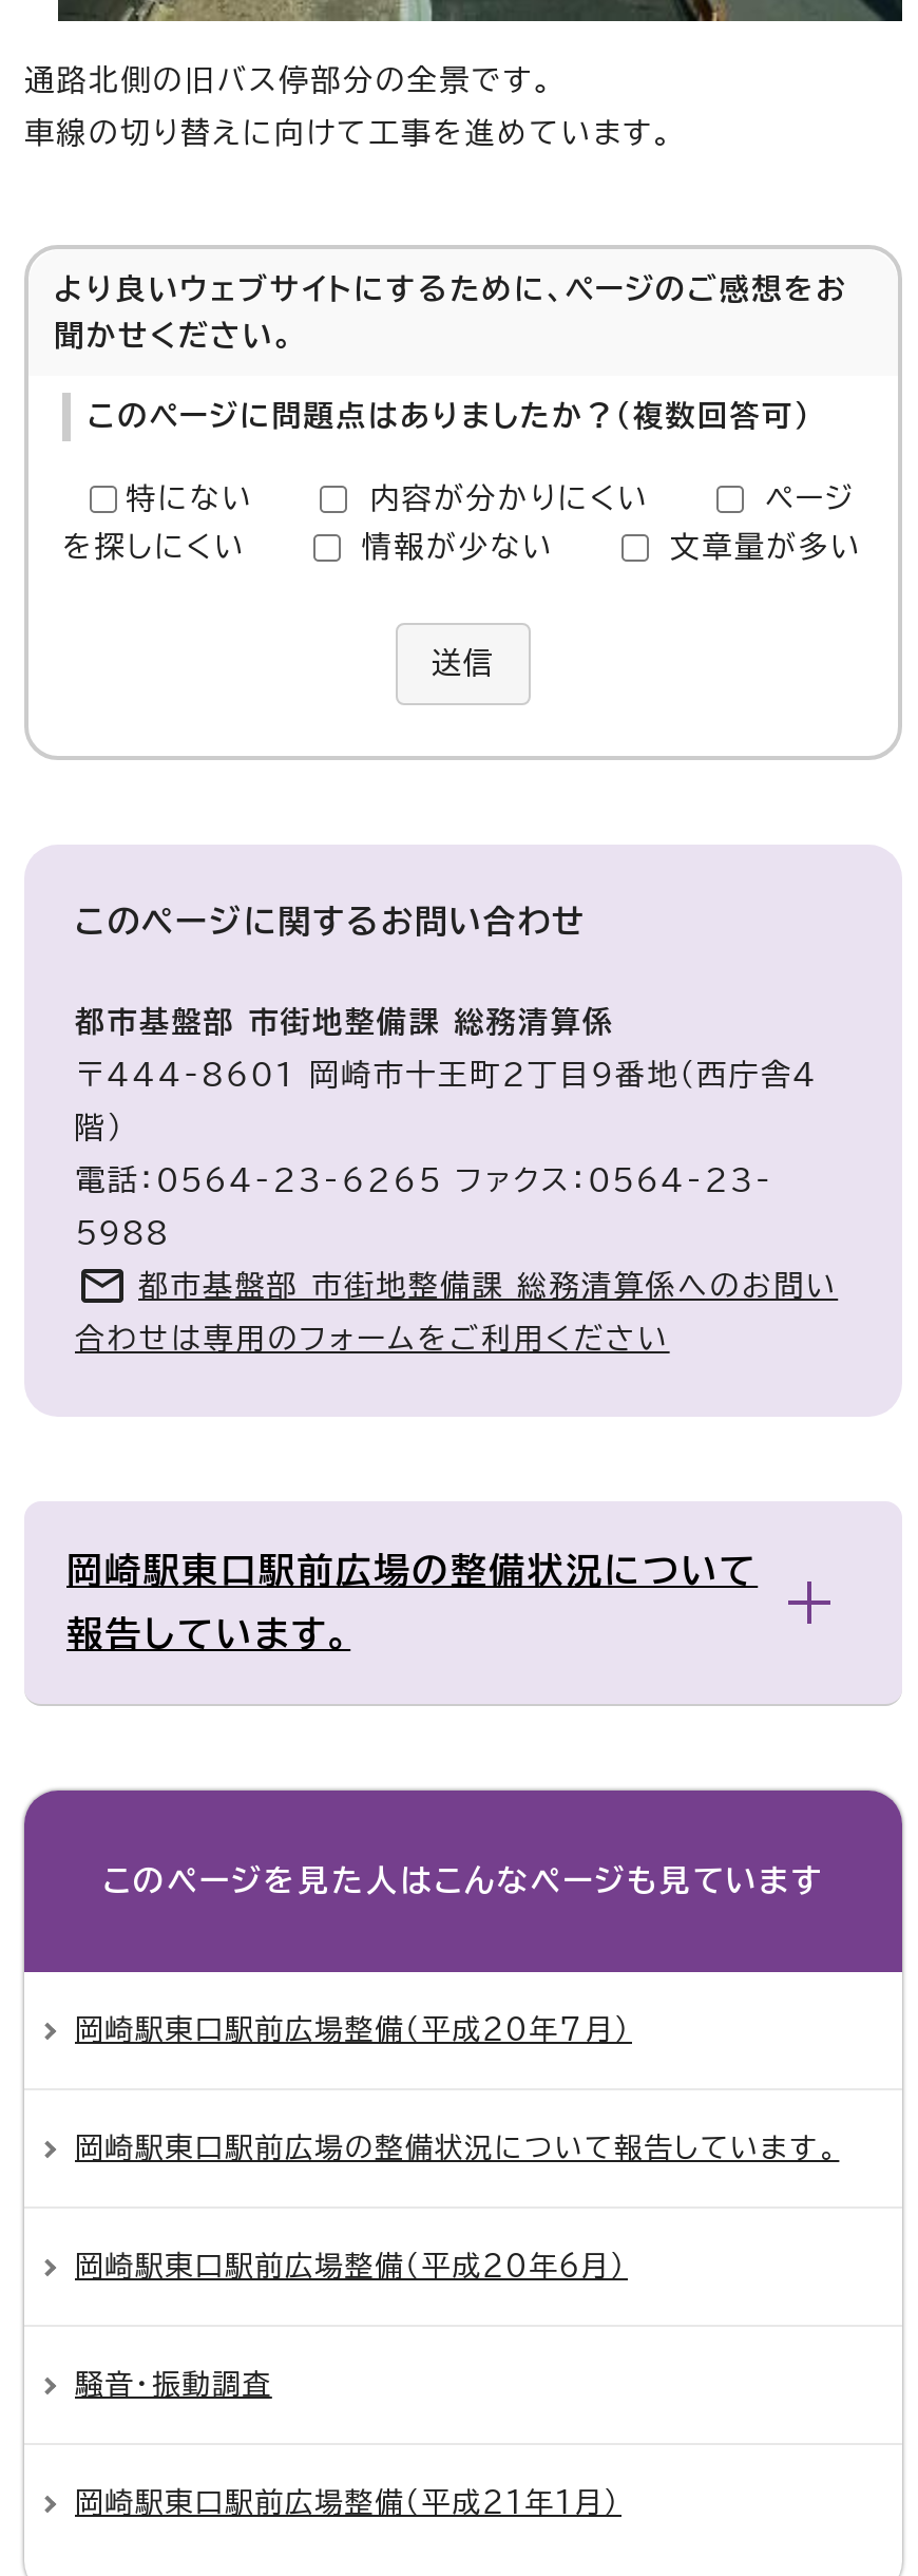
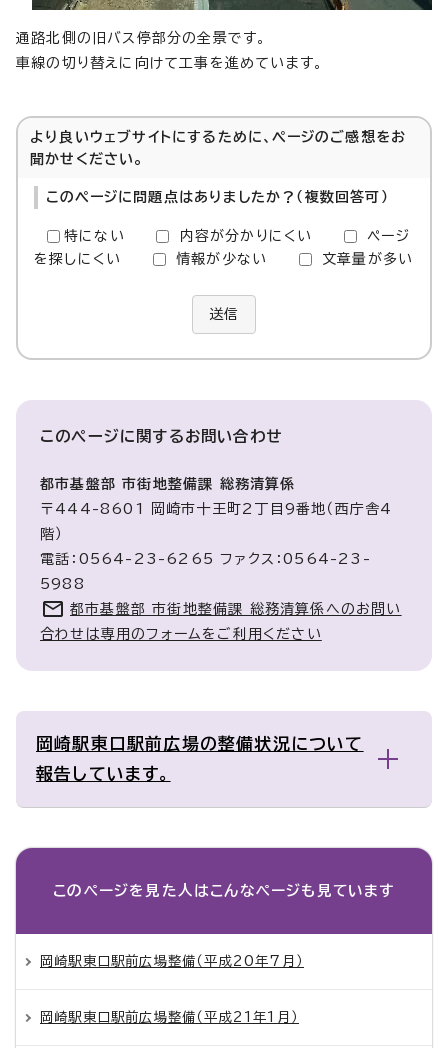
[75,2134,839,2163] 岡崎駅東口駅前広場の整備状況について報告しています。 -> none
[75,2252,628,2281] 岡崎駅東口駅前広場整備（平成20年6月） -> none
[75,2370,272,2400] 騒音・振動調査 -> none

